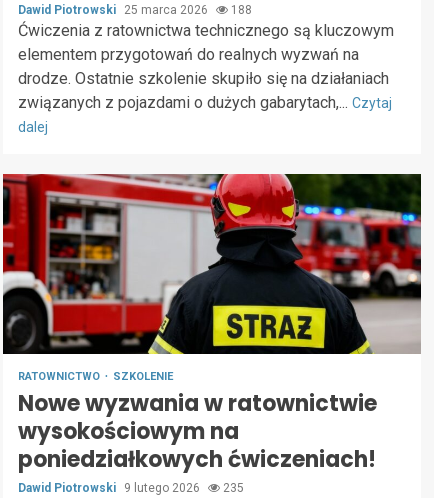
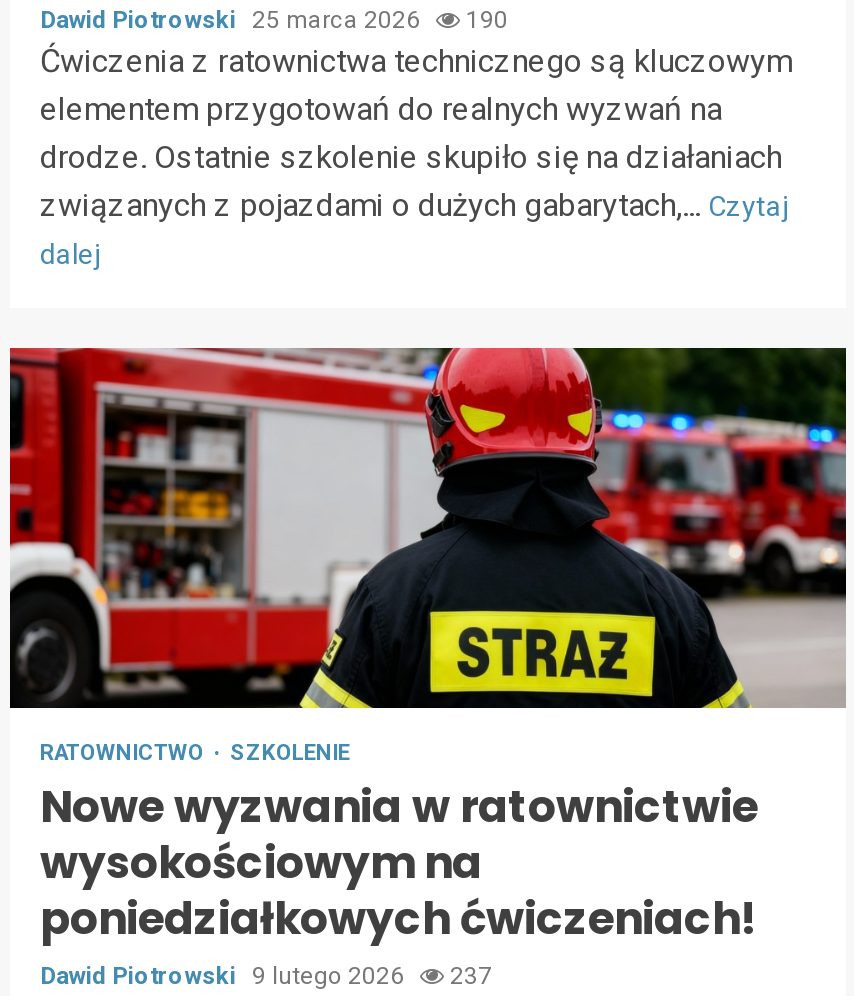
[18,3,252,17] Dawid Piotrowski 25 marca 2026 188 -> [40,6,508,34] Dawid Piotrowski 25 marca 2026 190
[18,481,244,495] Dawid Piotrowski 9 lutego 2026 235 -> [40,962,492,990] Dawid Piotrowski 9 lutego 2026 237

